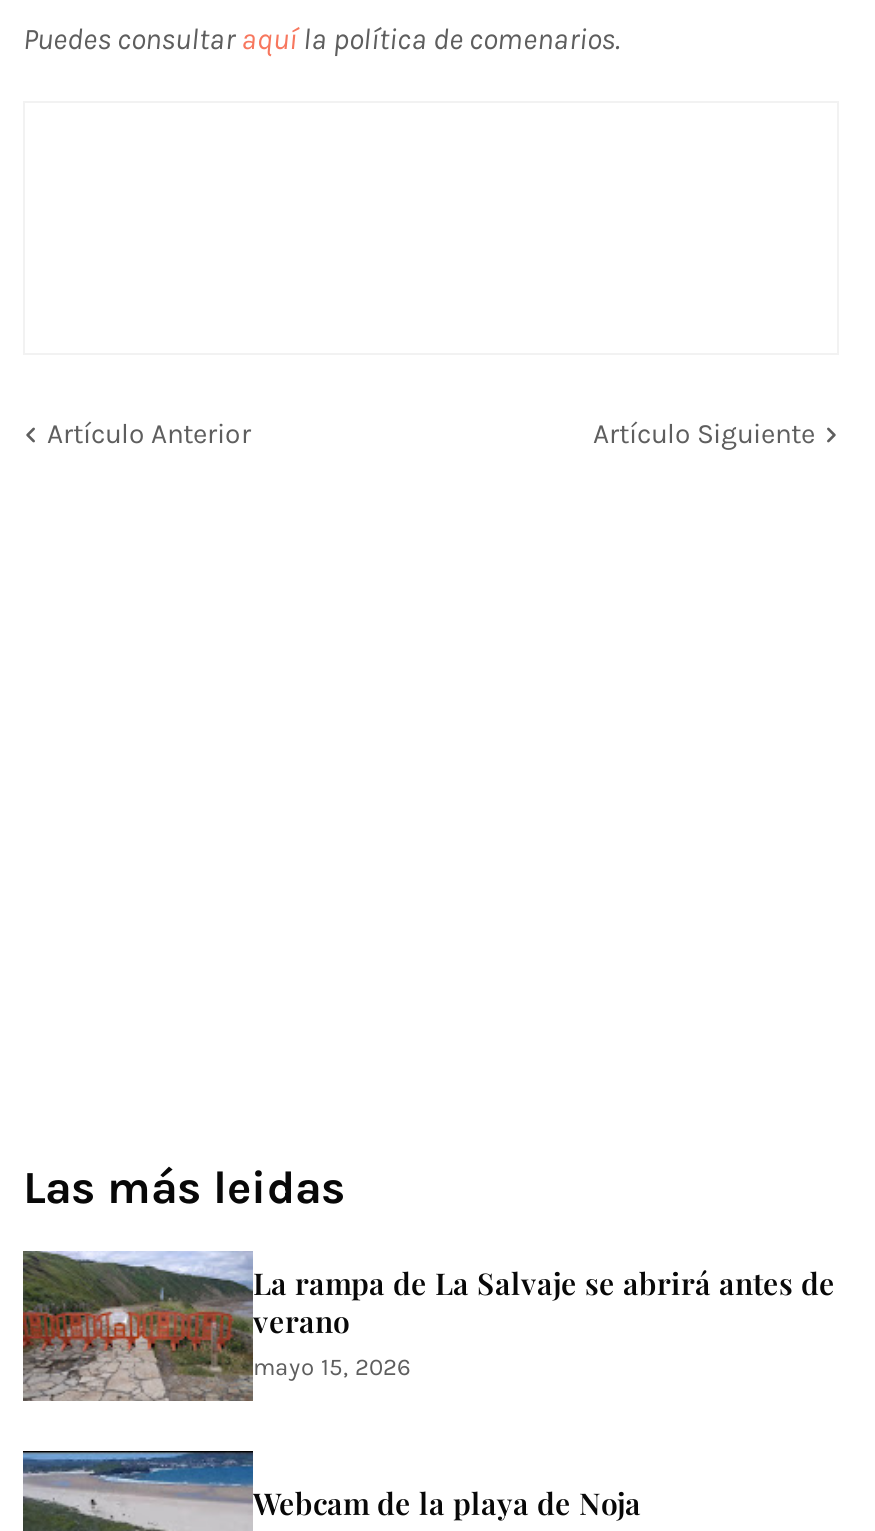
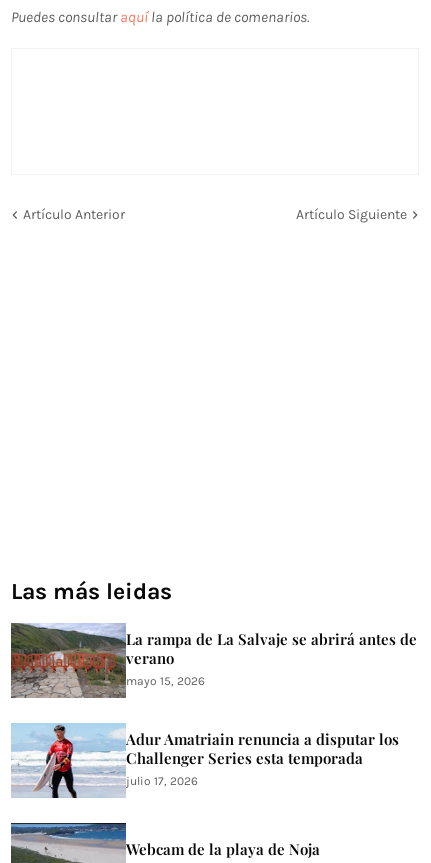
none -> [11,723,399,798] [image] | Adur Amatriain renuncia a disputar los | Challenger Series esta temporada | julio 17, 2026

